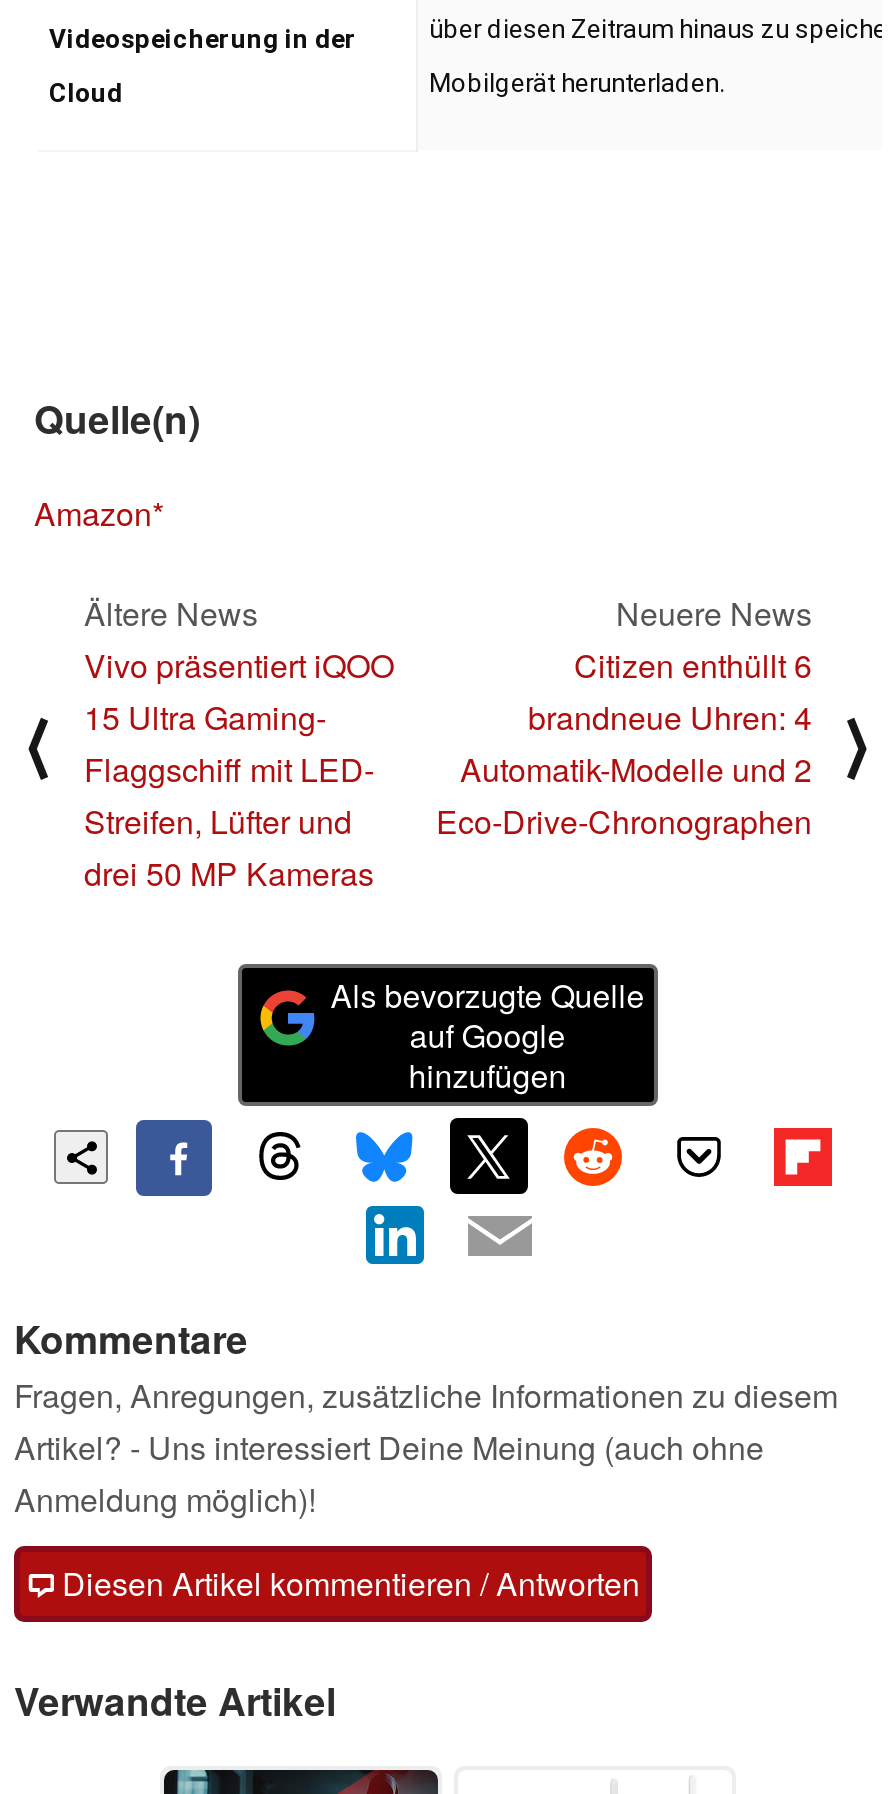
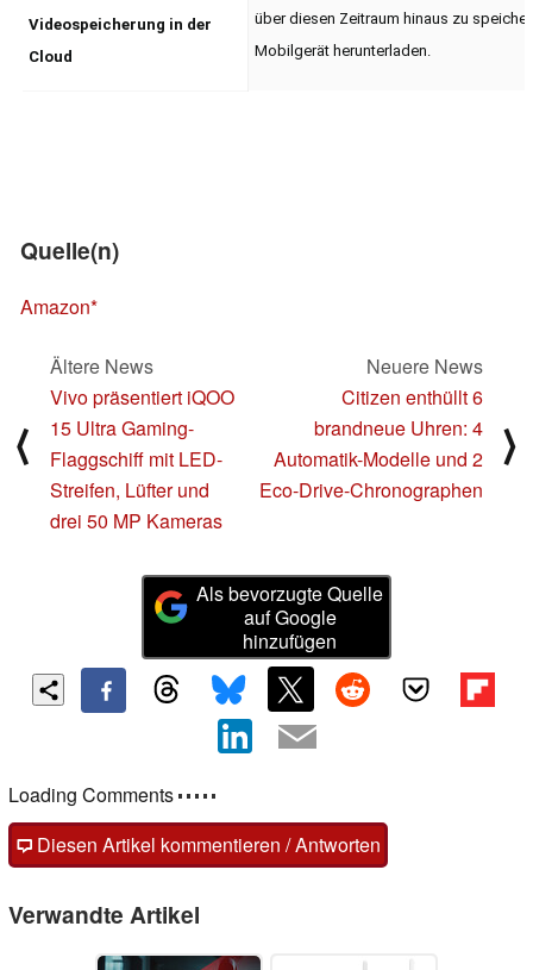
[14,1310,838,1522] Kommentare | Fragen, Anregungen, zusätzliche Informationen zu diesem | Artikel? - Uns interessiert Deine Meinung (auch ohne | Anmeldung möglich)! -> [8,781,178,808] Loading Comments

